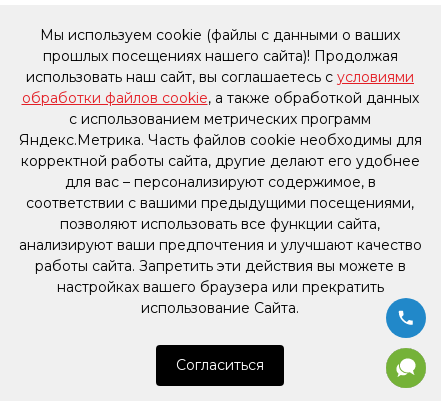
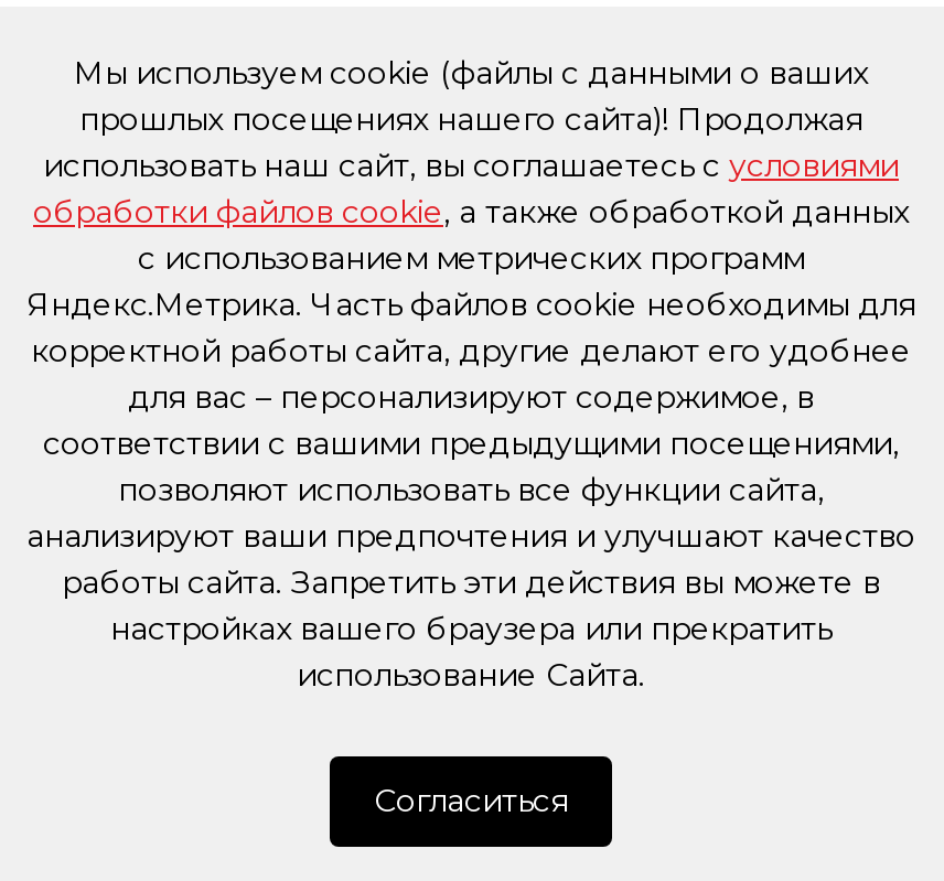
[385,297,427,339] [image] -> none
[385,347,427,389] [image] -> none

